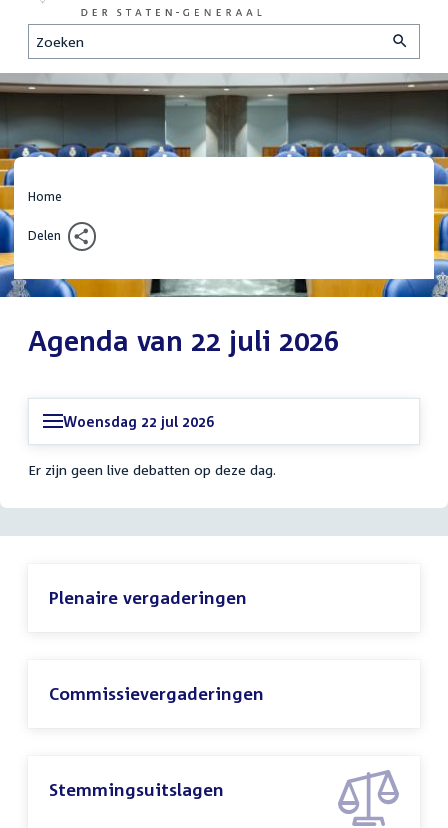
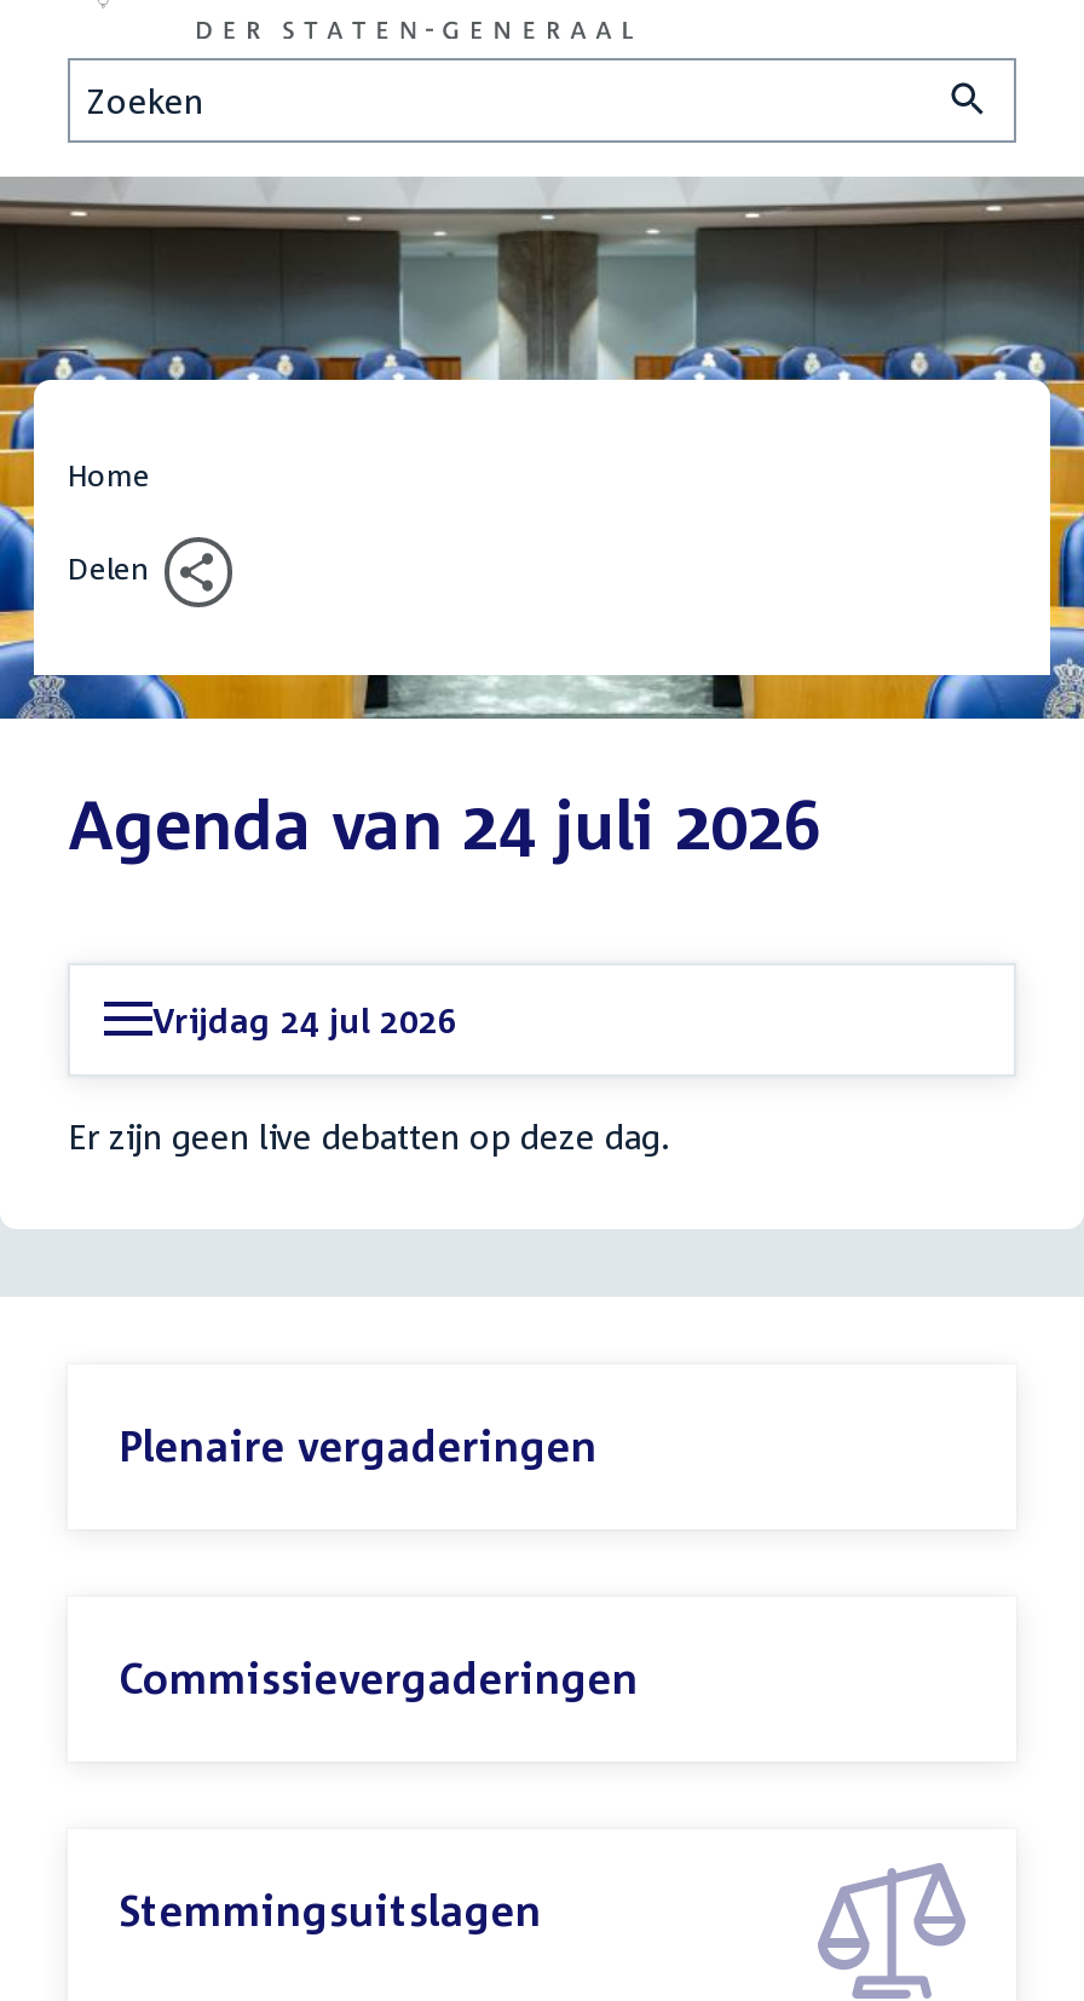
[28,324,339,357] Agenda van 22 juli 2026 -> [68,783,820,863] Agenda van 24 juli 2026
[63,413,214,430] Woensdag 22 jul 2026 -> [152,999,457,1040] Vrijdag 24 jul 2026

